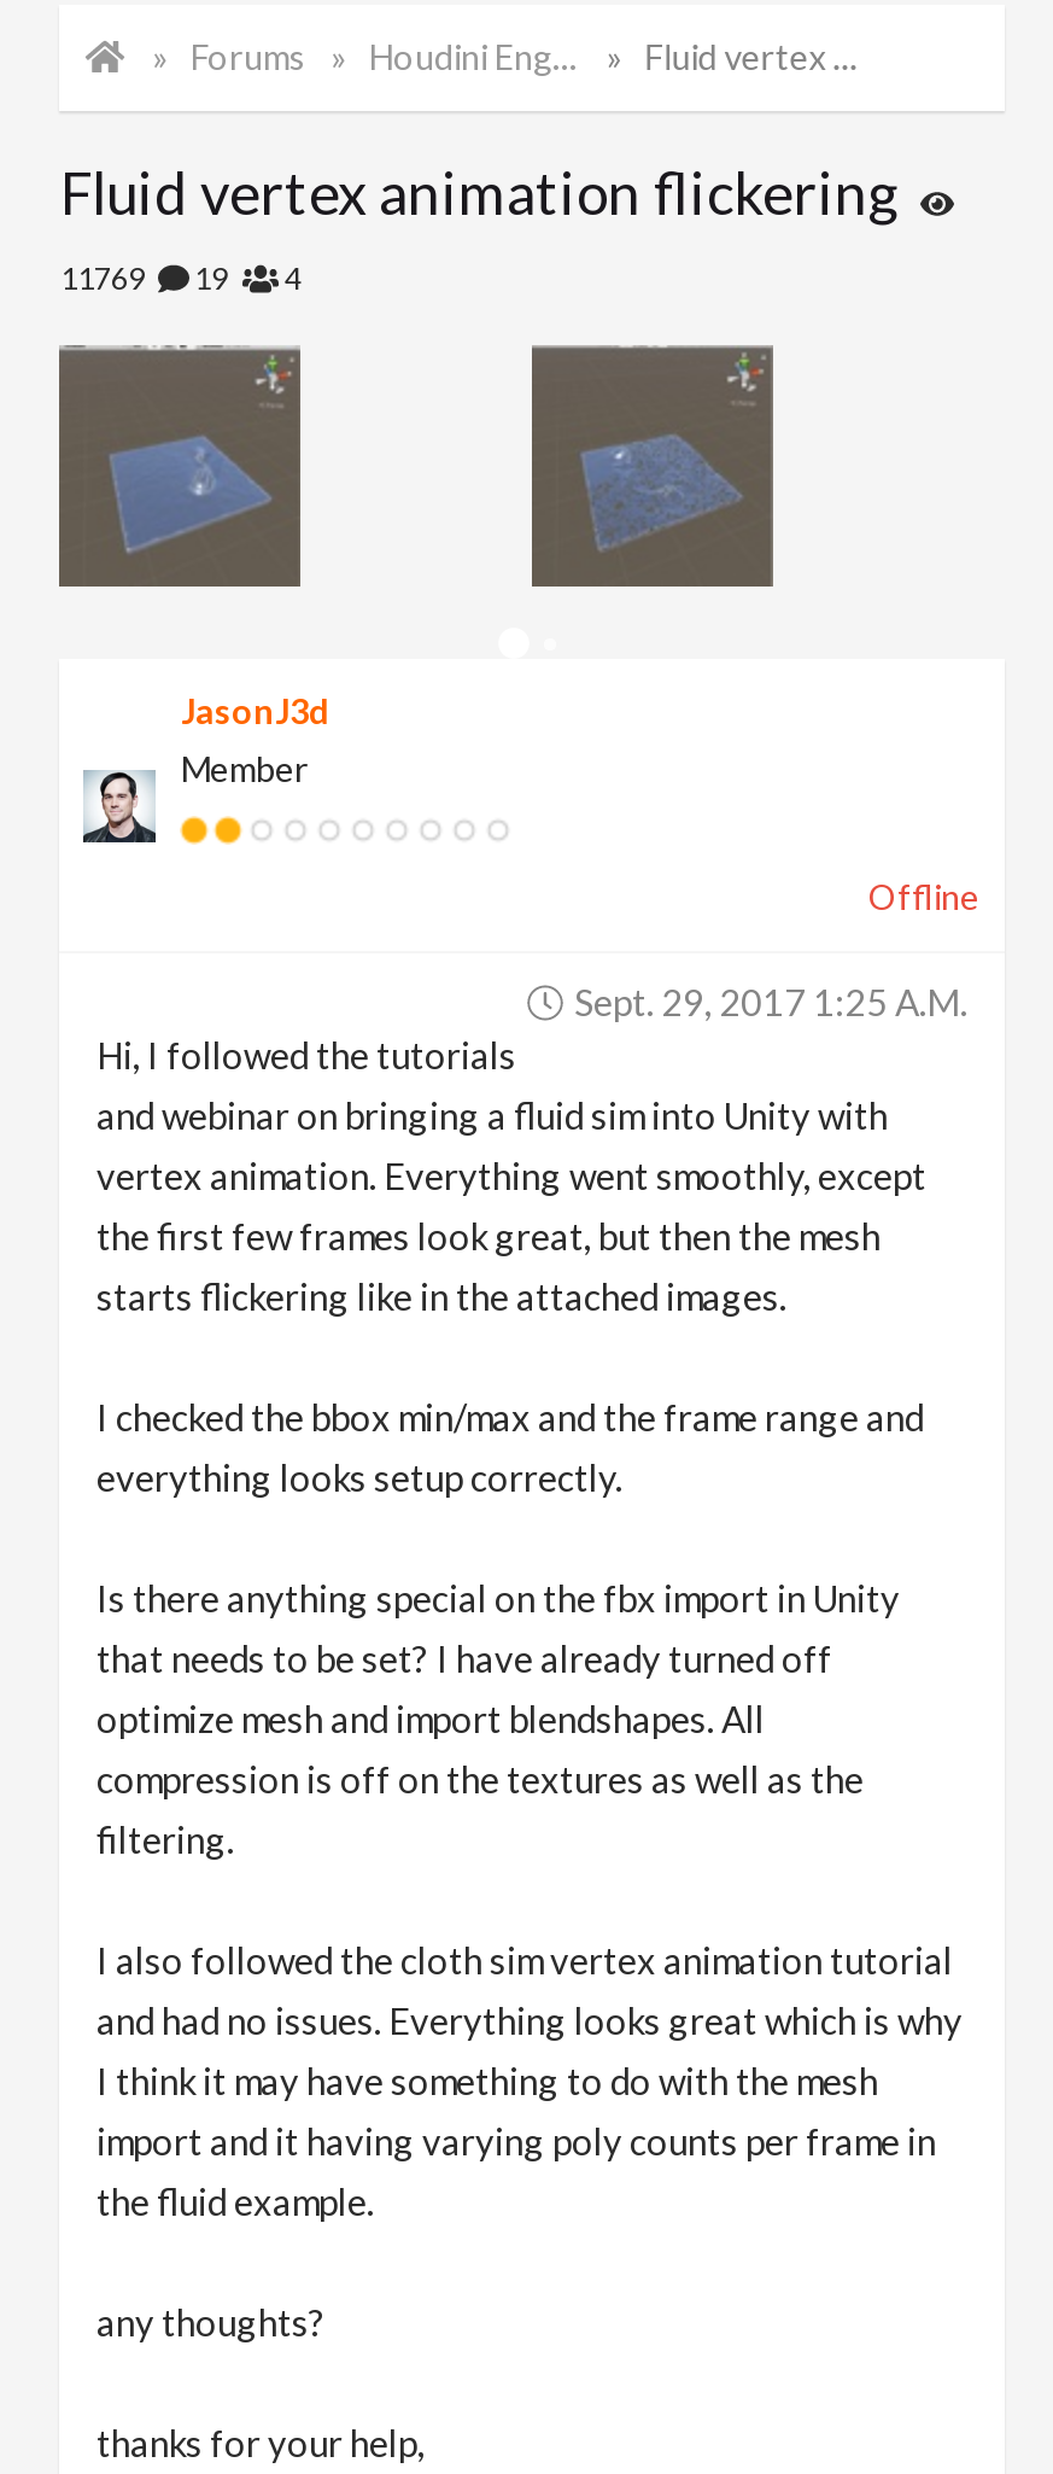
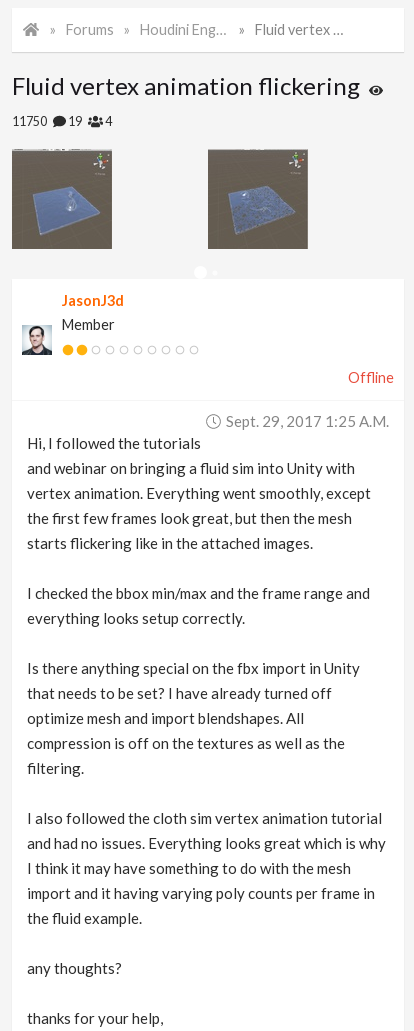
[60,261,301,297] 11769 19 4 -> [12,114,112,129] 11750 19 4

